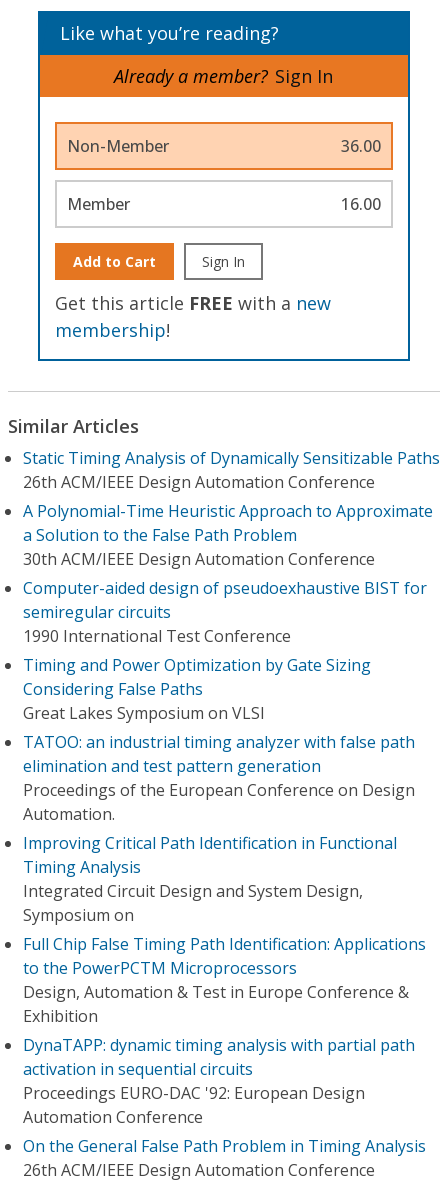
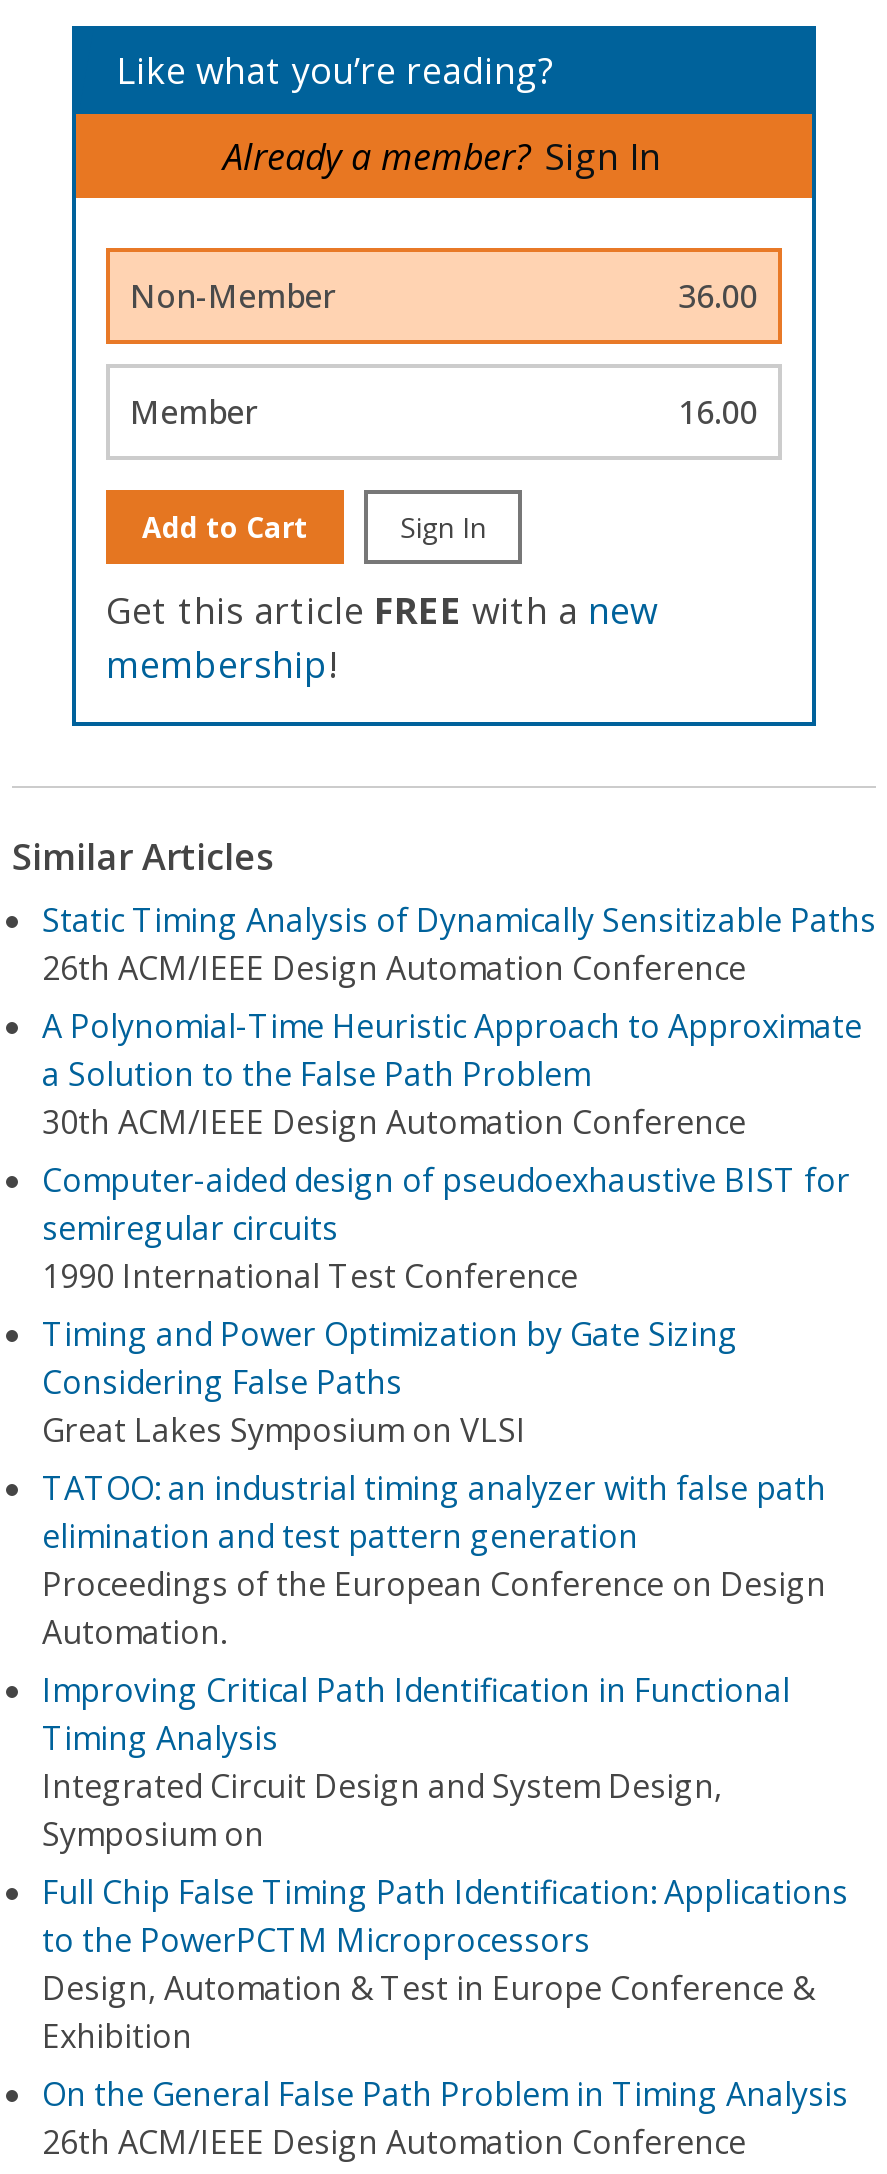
[23,1034,415,1128] DynaTAPP: dynamic timing analysis with partial path | activation in sequential circuits | Proceedings EURO-DAC '92: European Design | Automation Conference -> none

